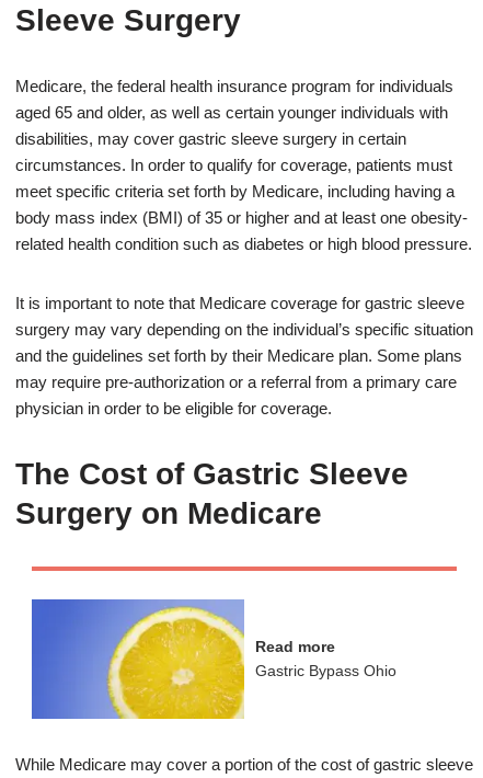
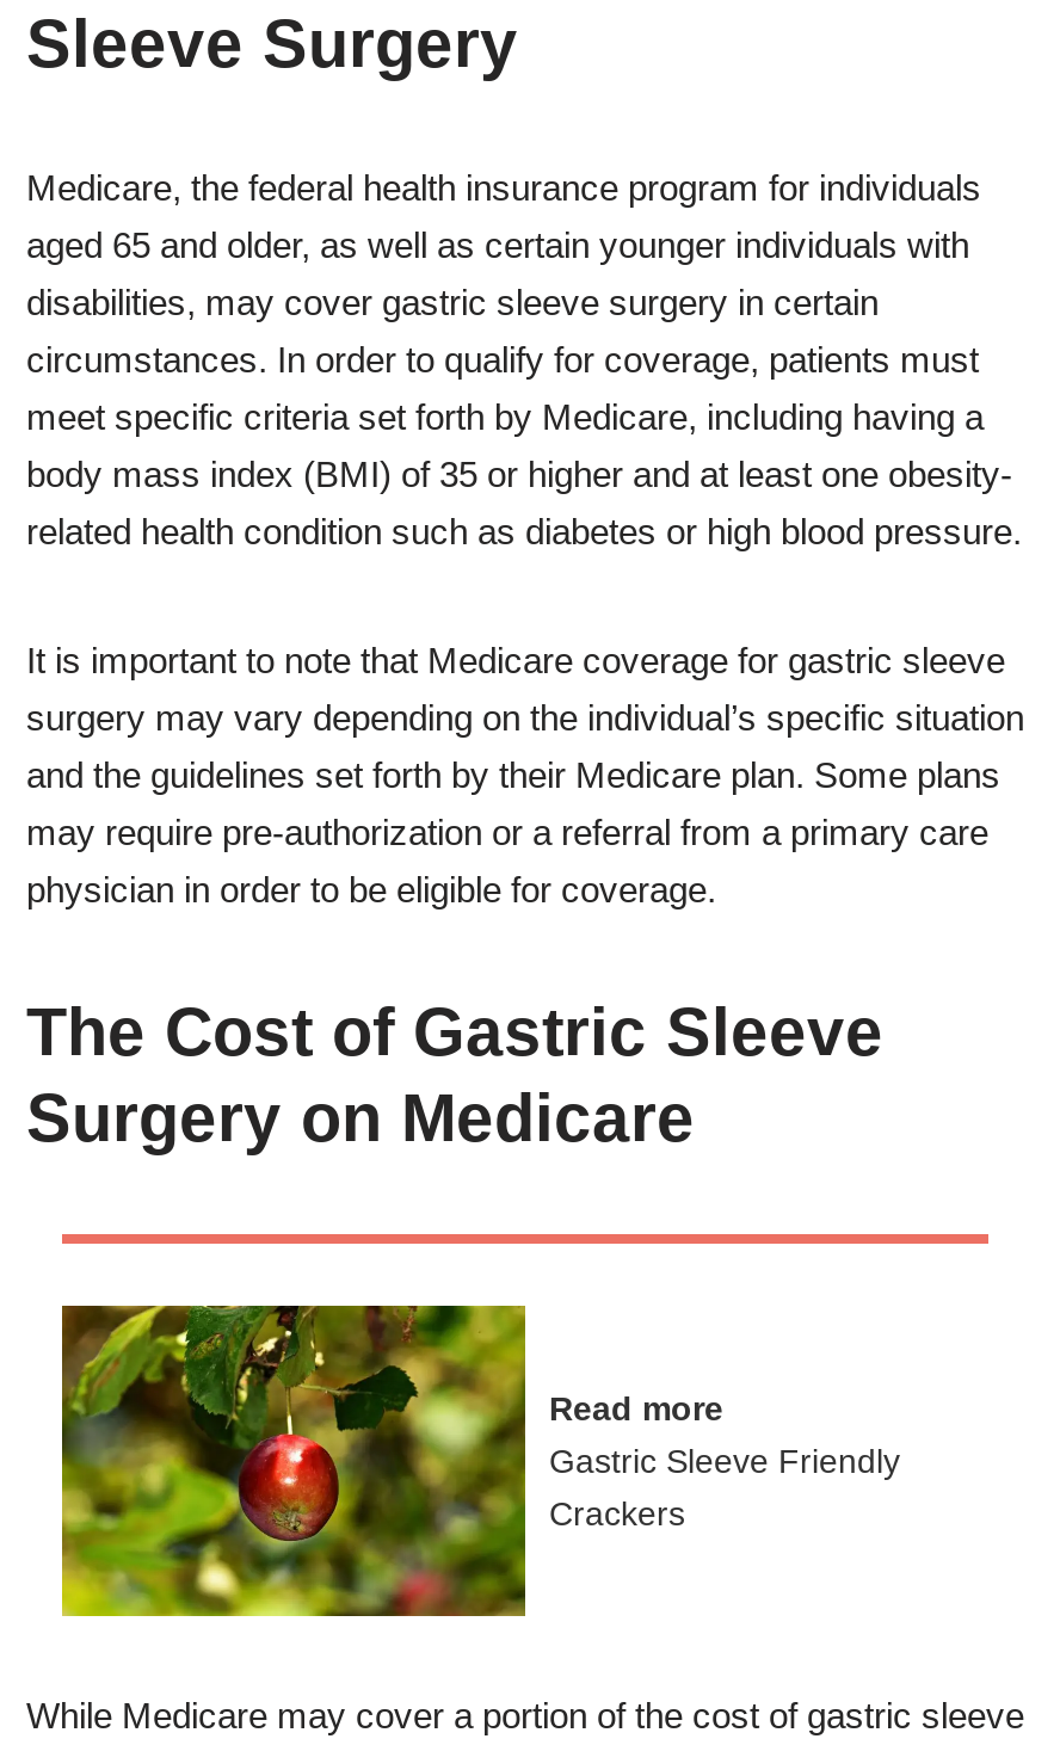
[31,598,396,720] [image] | Gastric Bypass Ohio -> [60,1303,900,1618] [image] | Gastric Sleeve Friendly | Crackers

